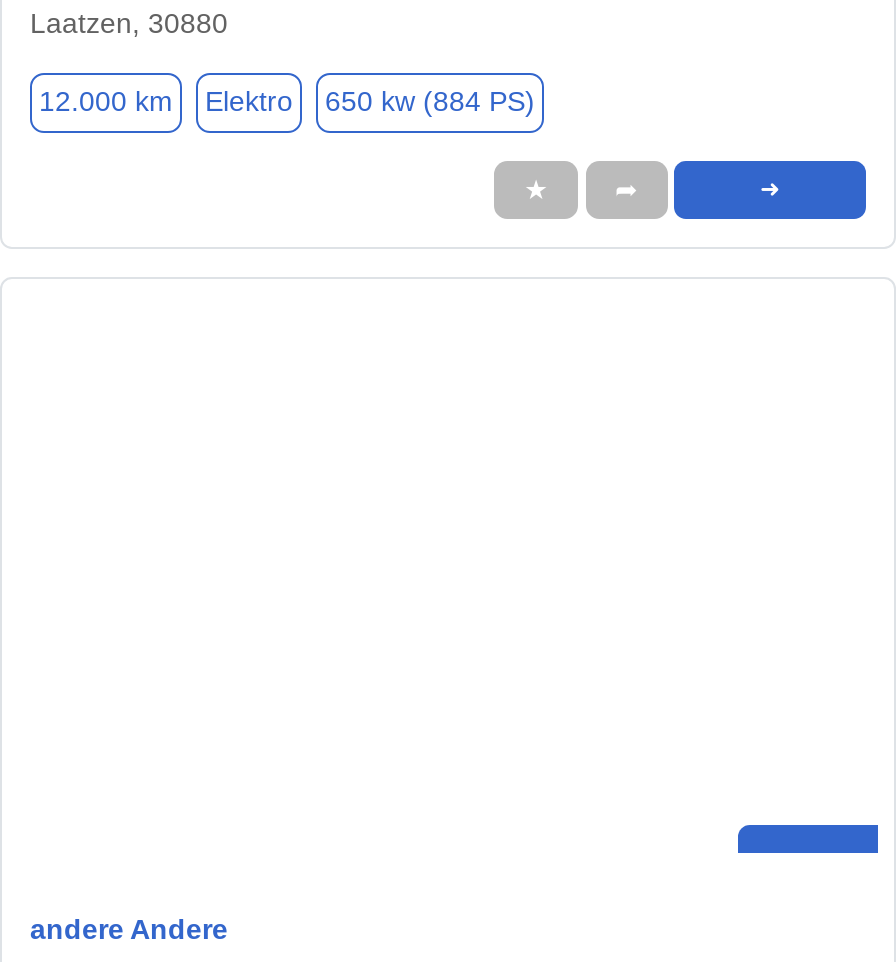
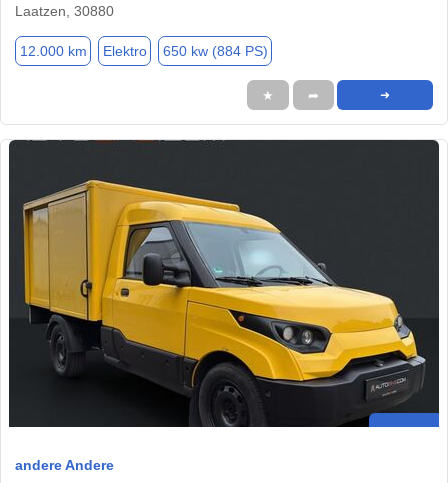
none -> [8,139,440,428] [image]

